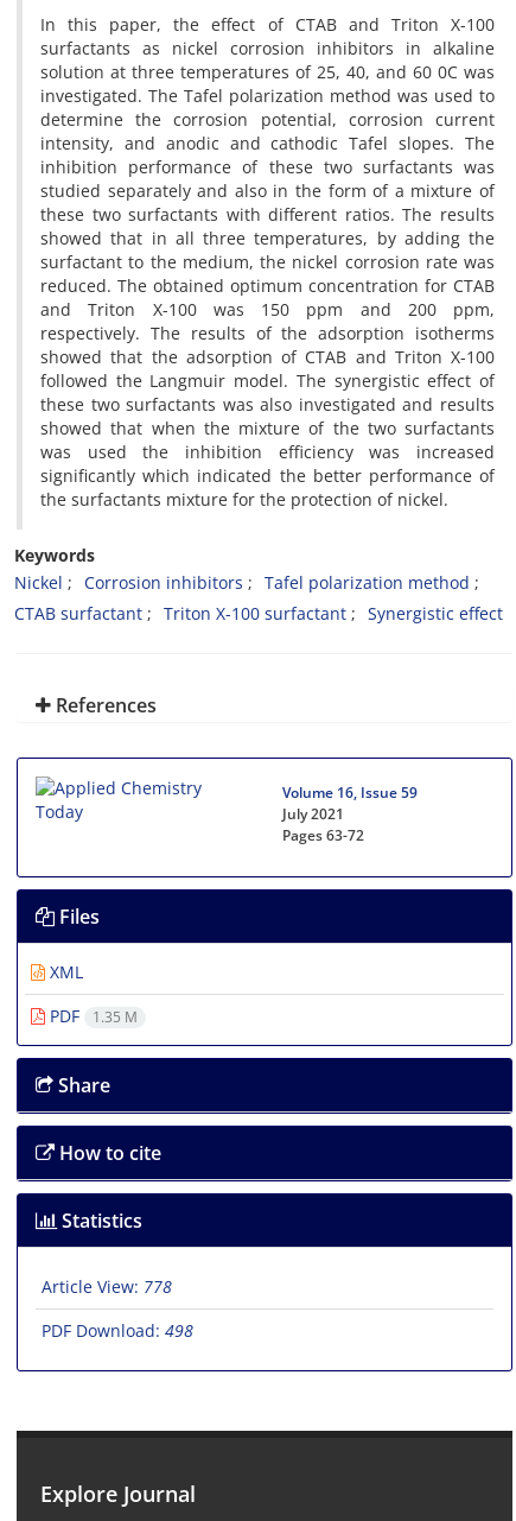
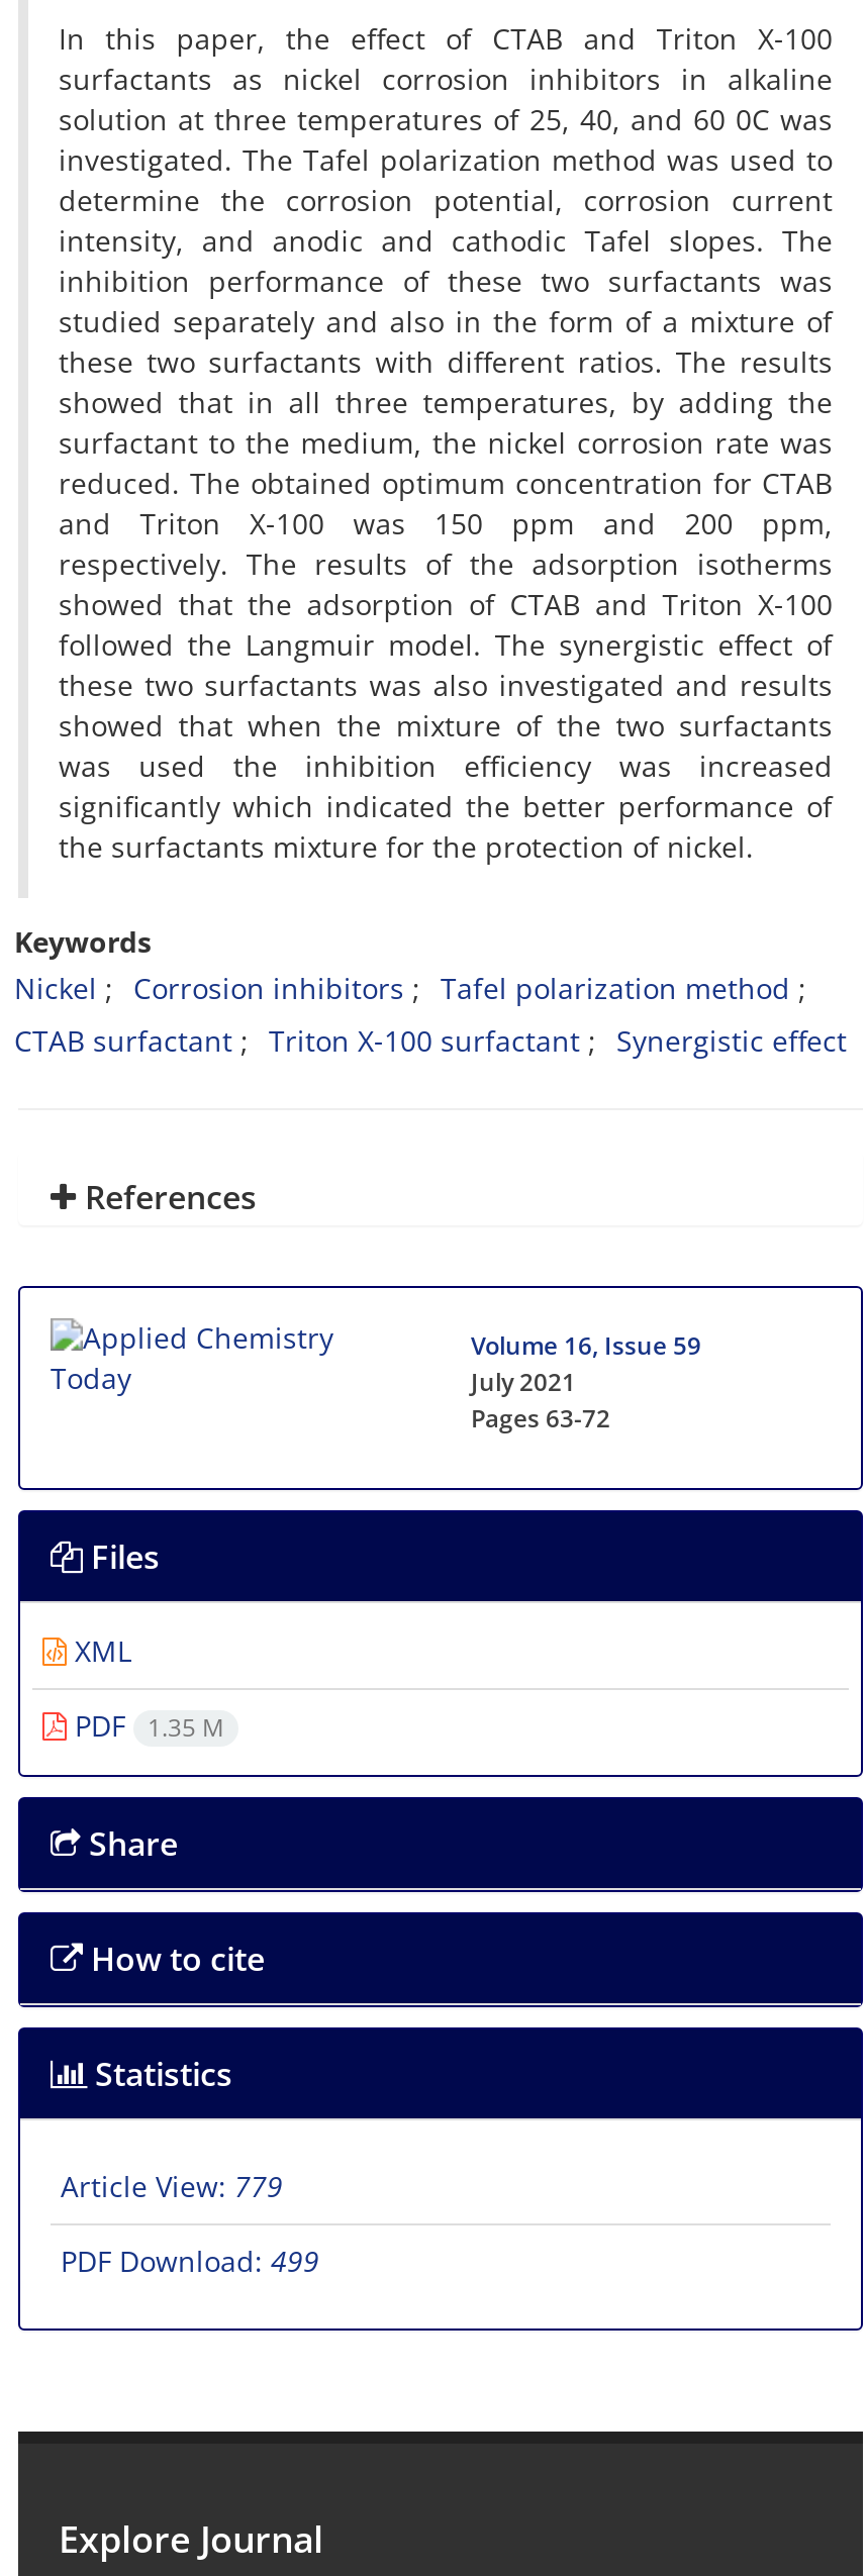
[42,1275,172,1298] Article View: 778 -> [61,2167,283,2206] Article View: 779
[42,1319,193,1342] PDF Download: 498 -> [61,2242,319,2280] PDF Download: 499

